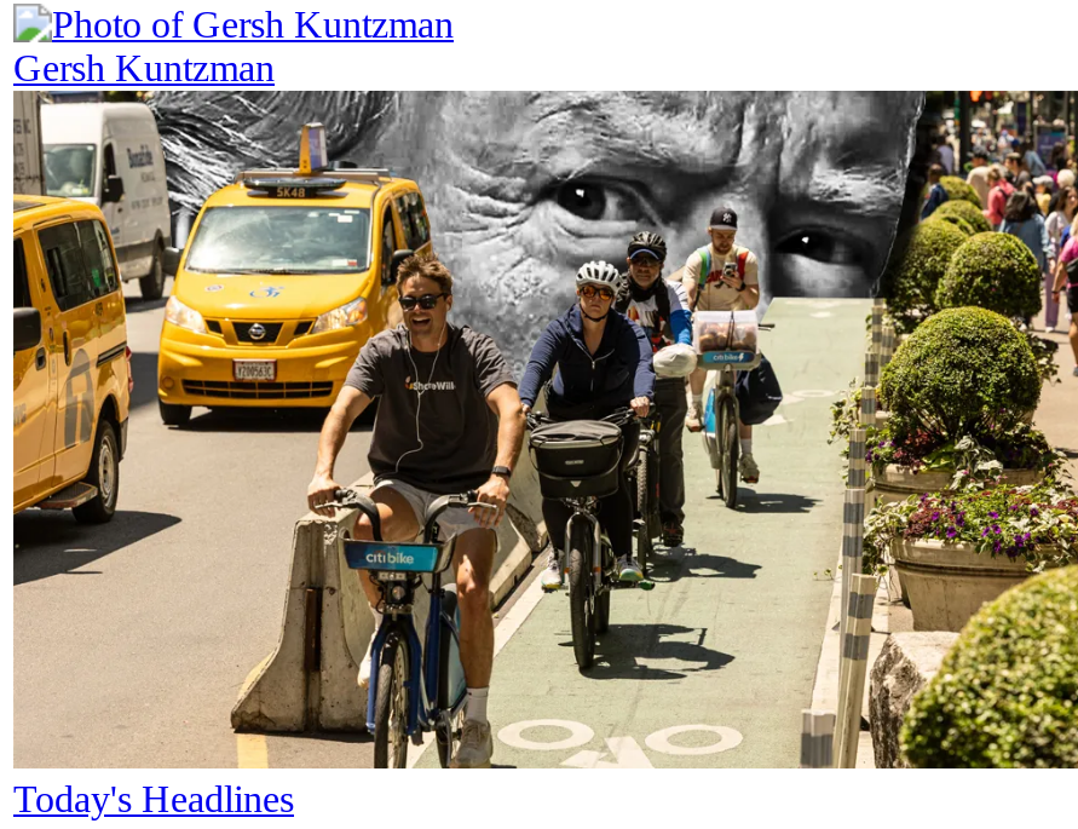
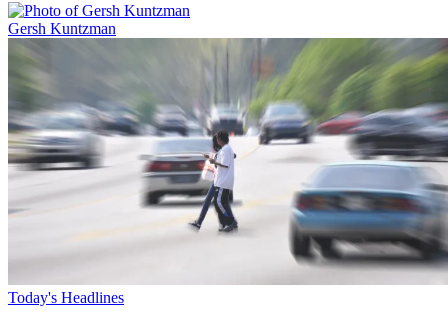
[11,90,1071,772] [image] -> [7,37,445,286] [image]

